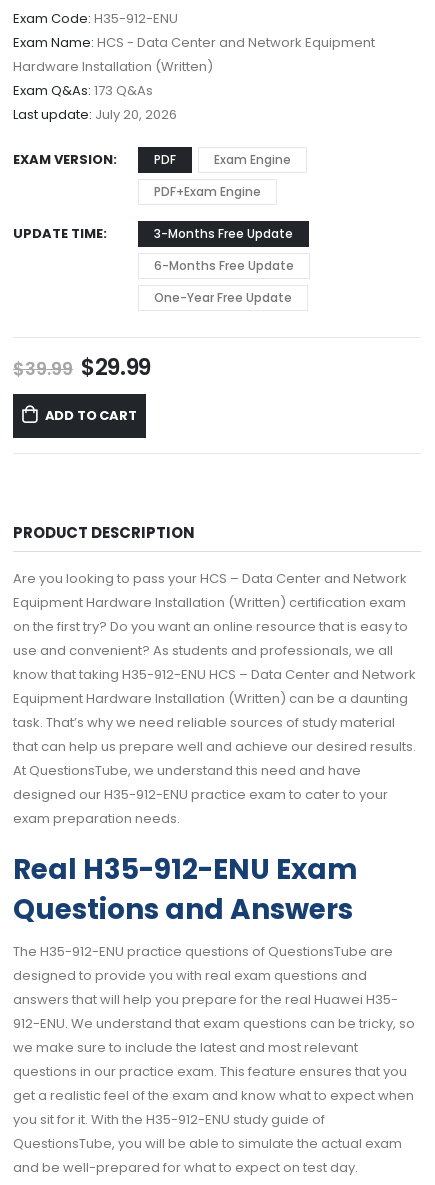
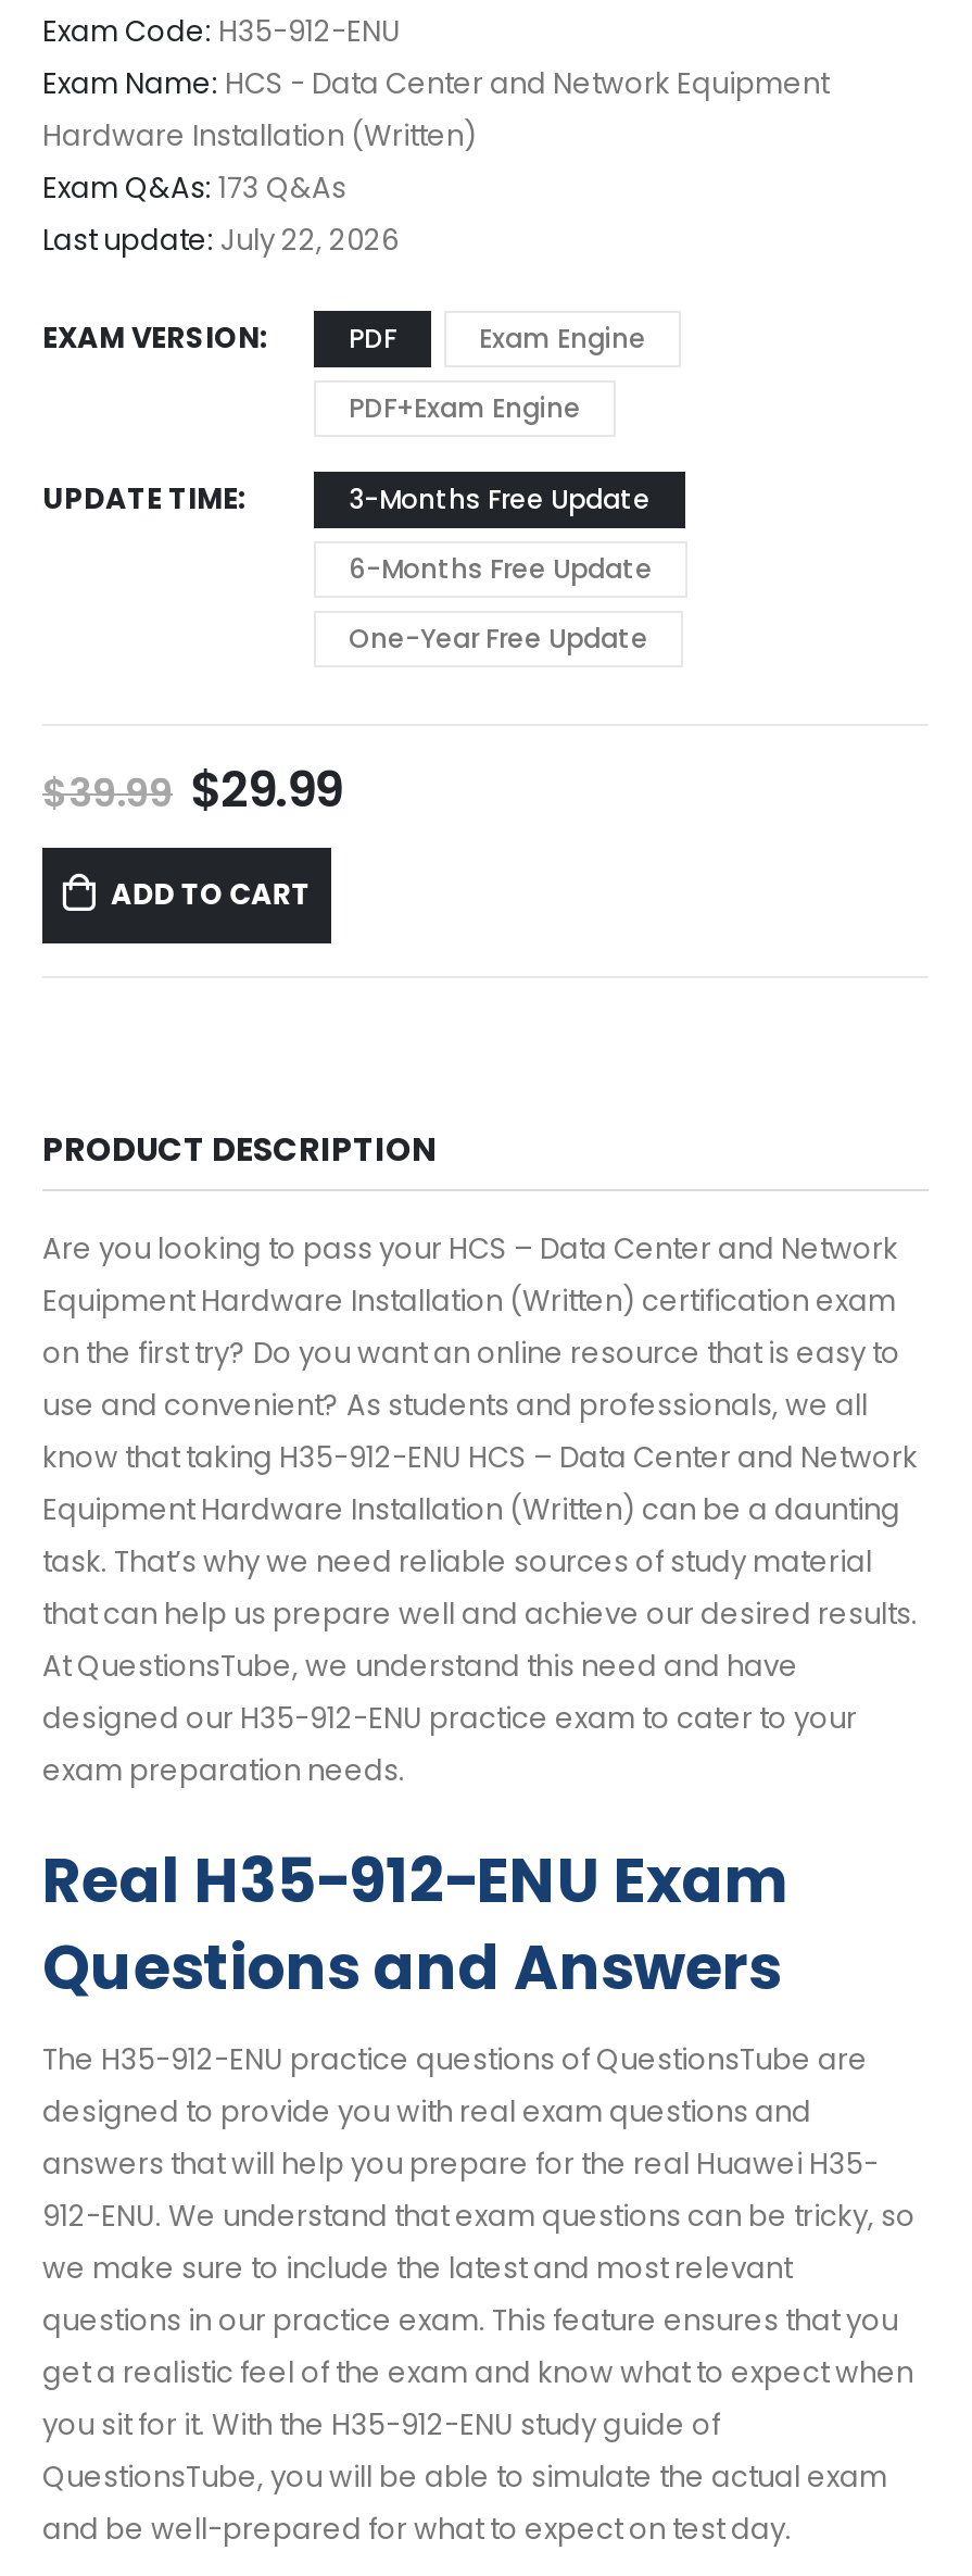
[13,105,177,124] Last update: July 20, 2026 -> [42,220,399,261] Last update: July 22, 2026

